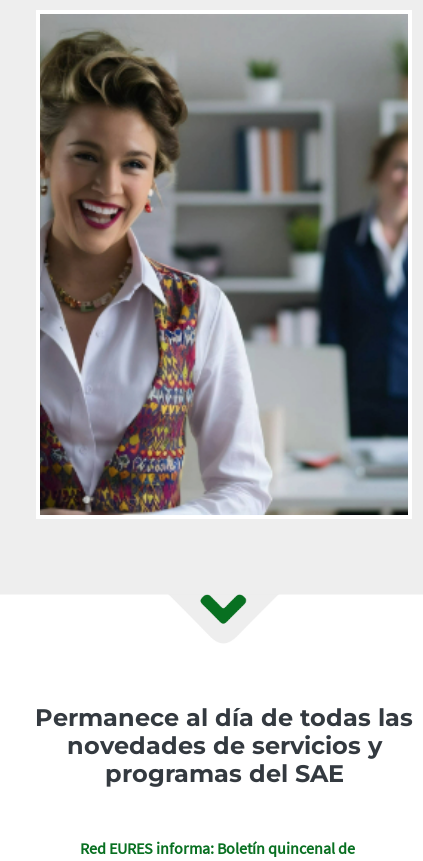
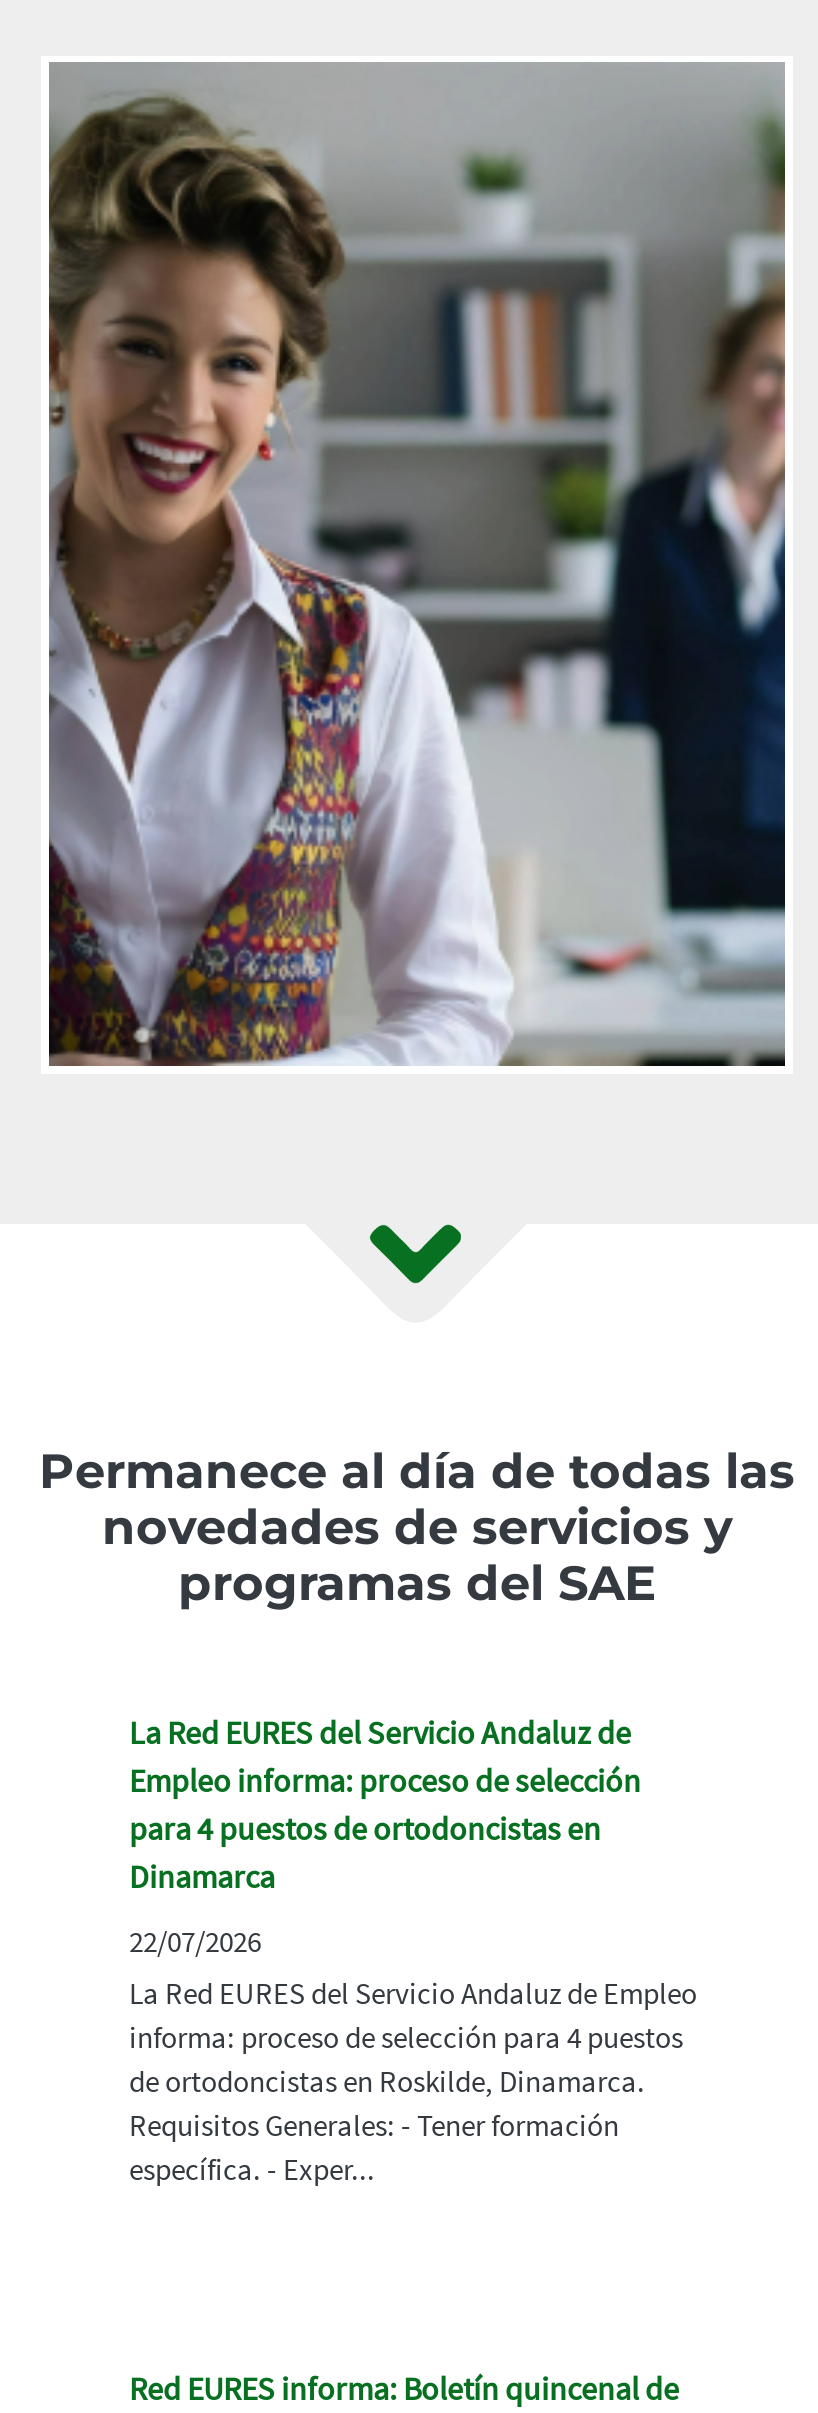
none -> [129,1712,697,2188] La Red EURES del Servicio Andaluz de | Empleo informa: proceso de selección | para 4 puestos de ortodoncistas en | Dinamarca | 22/07/2026 | La Red EURES del Servicio Andaluz de Empleo | informa: proceso de selección para 4 puestos | de ortodoncistas en Roskilde, Dinamarca. | Requisitos Generales: - Tener formación | específica. - Exper...

